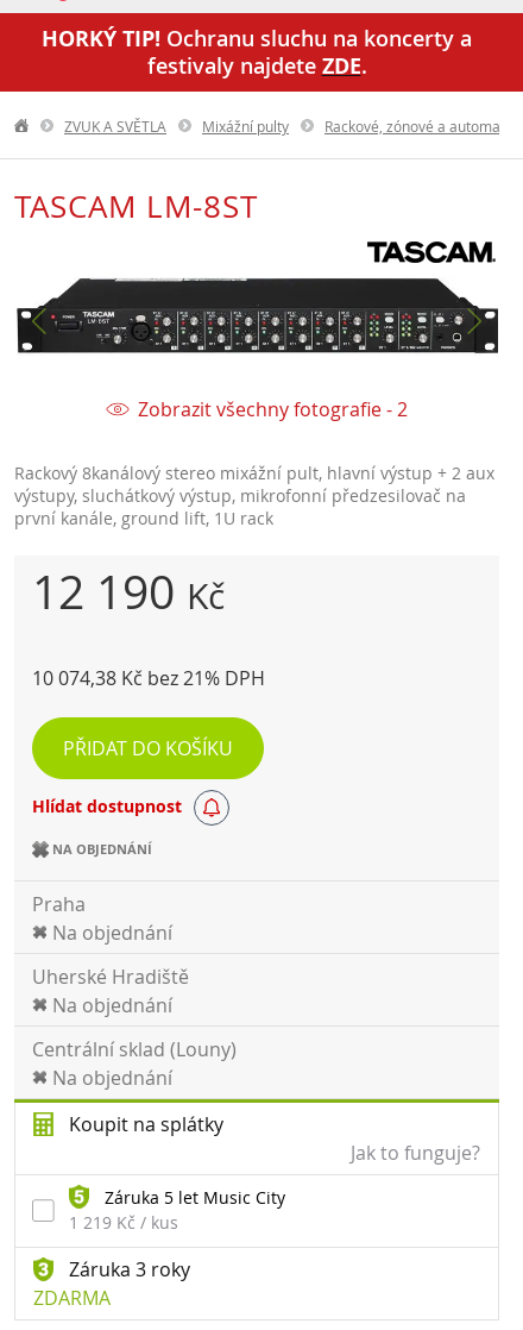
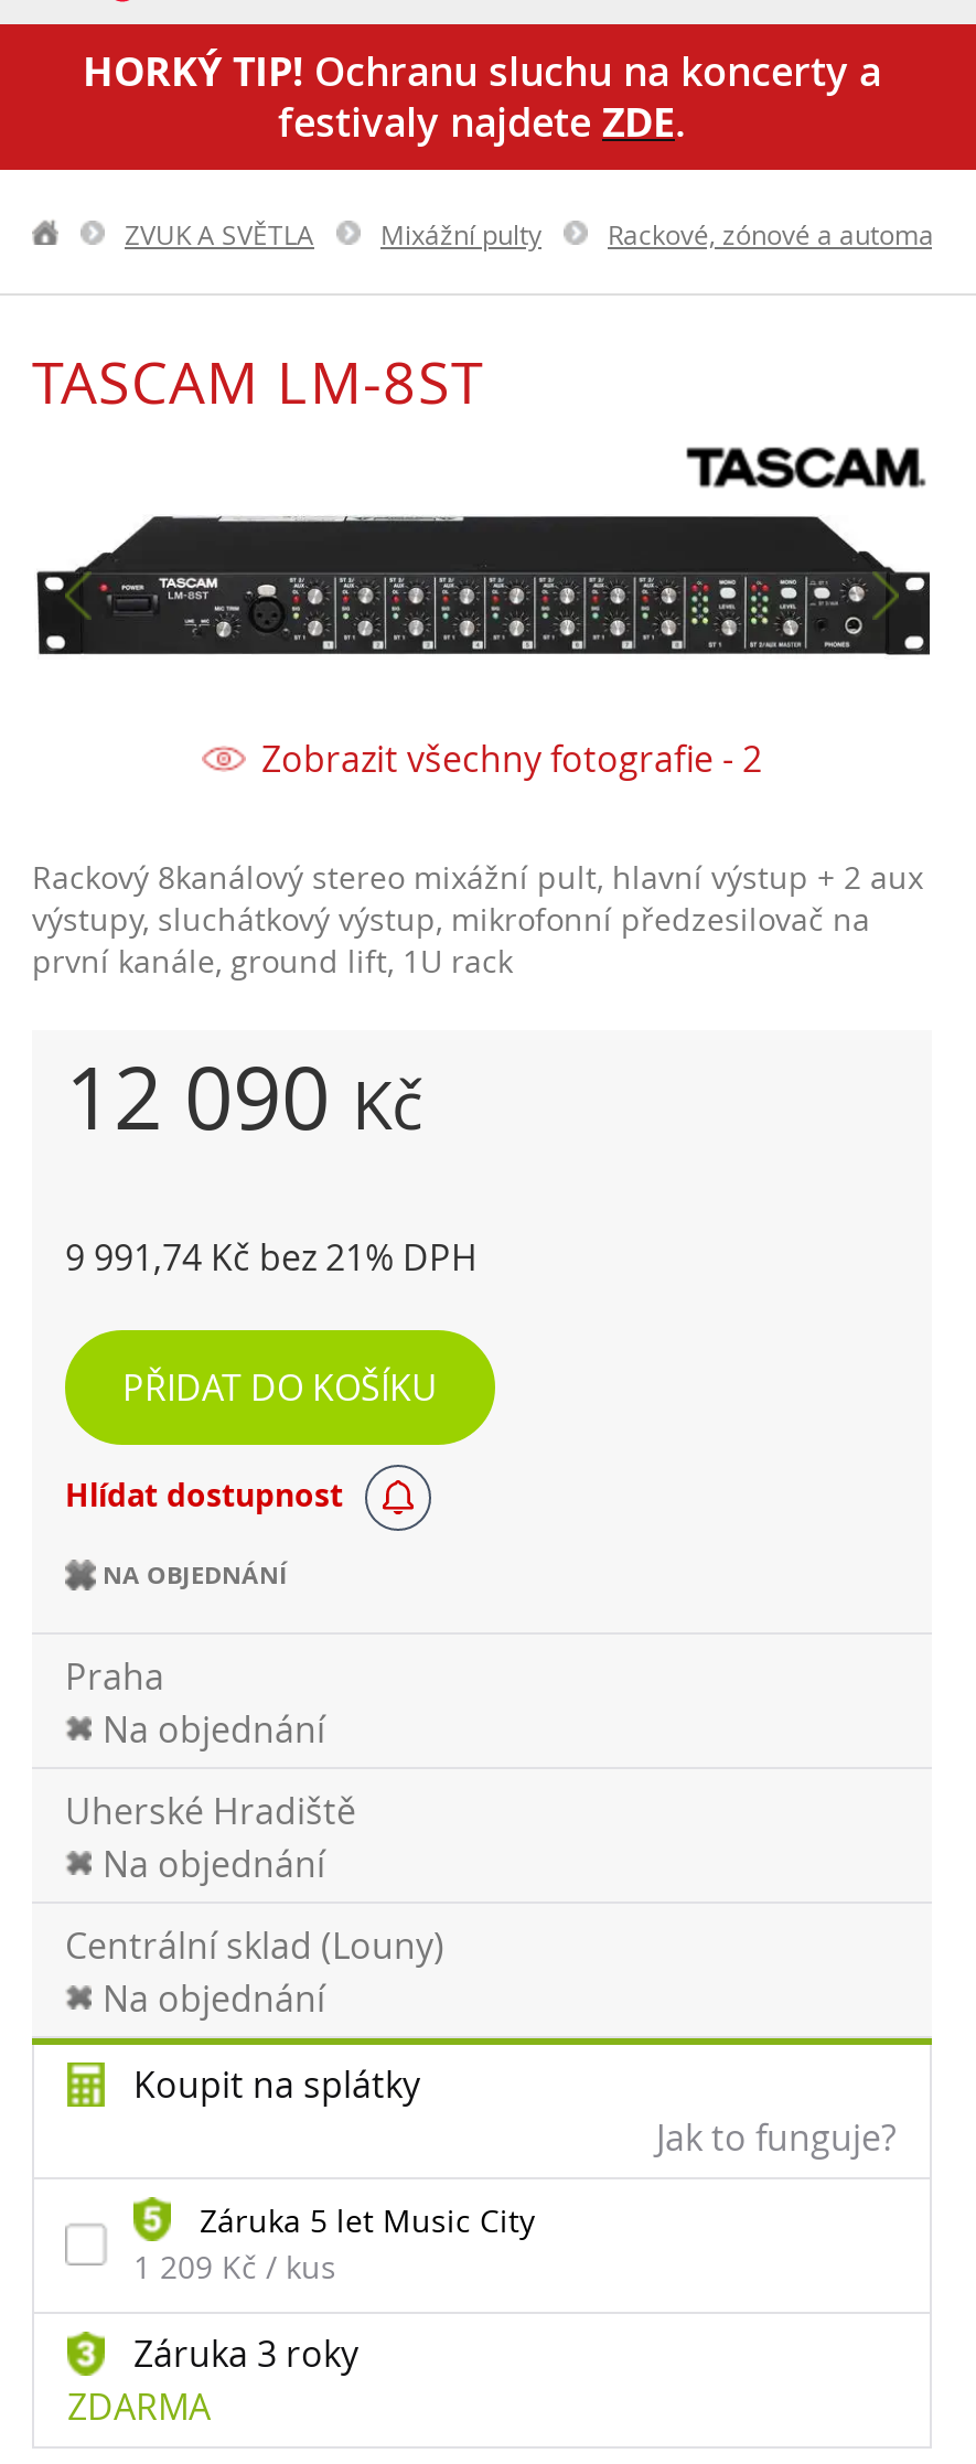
[32,560,225,622] 12 190 Kč -> [65,1038,422,1153] 12 090 Kč
[32,665,265,691] 10 074,38 Kč bez 21% DPH -> [65,1232,478,1281] 9 991,74 Kč bez 21% DPH
[69,1211,178,1233] 1 219 Kč / kus -> [133,2245,336,2287] 1 209 Kč / kus

